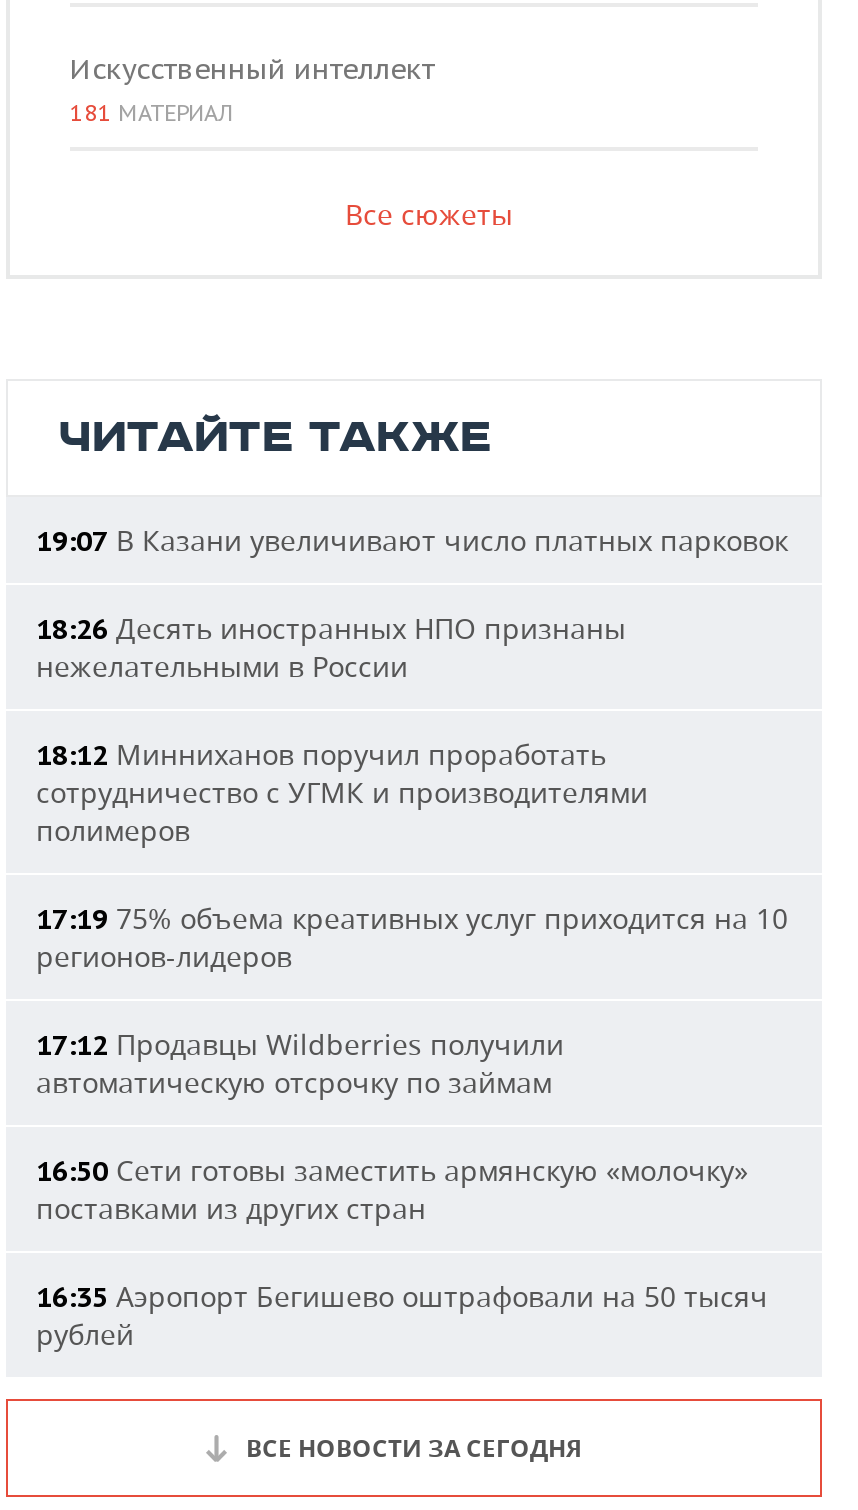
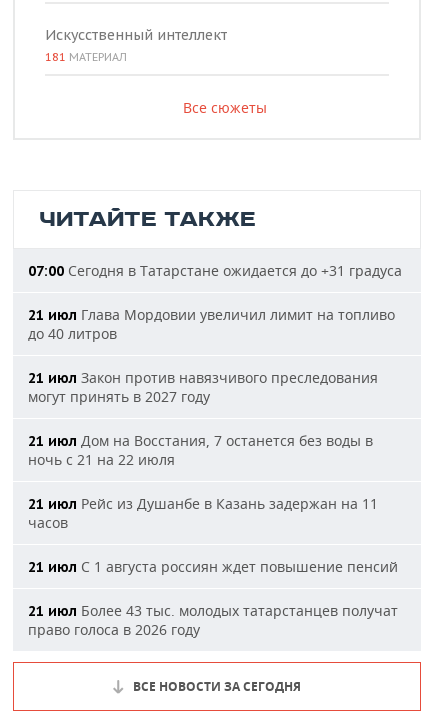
[36,522,788,560] 19:07 В Казани увеличивают число платных парковок -> [28,261,402,280] 07:00 Сегодня в Татарстане ожидается до +31 градуса
[36,610,626,686] 18:26 Десять иностранных НПО признаны | нежелательными в России -> [28,305,395,343] 21 июл Глава Мордовии увеличил лимит на топливо | до 40 литров
[36,736,648,850] 18:12 Минниханов поручил проработать | сотрудничество с УГМК и производителями | полимеров -> [28,368,378,406] 21 июл Закон против навязчивого преследования | могут принять в 2027 году
[36,900,788,976] 17:19 75% объема креативных услуг приходится на 10 | регионов-лидеров -> [28,431,373,469] 21 июл Дом на Восстания, 7 останется без воды в | ночь с 21 на 22 июля
[36,1026,564,1102] 17:12 Продавцы Wildberries получили | автоматическую отсрочку по займам -> [28,494,378,532] 21 июл Рейс из Душанбе в Казань задержан на 11 | часов
[36,1152,748,1228] 16:50 Сети готовы заместить армянскую «молочку» | поставками из других стран -> [28,557,398,576] 21 июл С 1 августа россиян ждет повышение пенсий
[36,1278,768,1354] 16:35 Аэропорт Бегишево оштрафовали на 50 тысяч | рублей -> [28,601,398,639] 21 июл Более 43 тыс. молодых татарстанцев получат | право голоса в 2026 году

